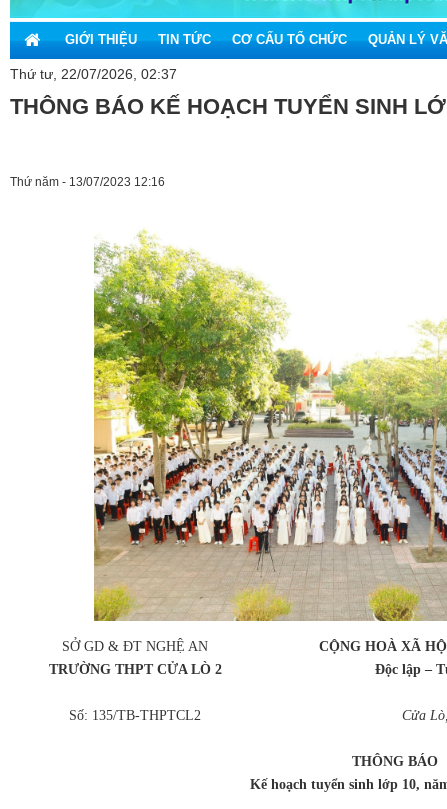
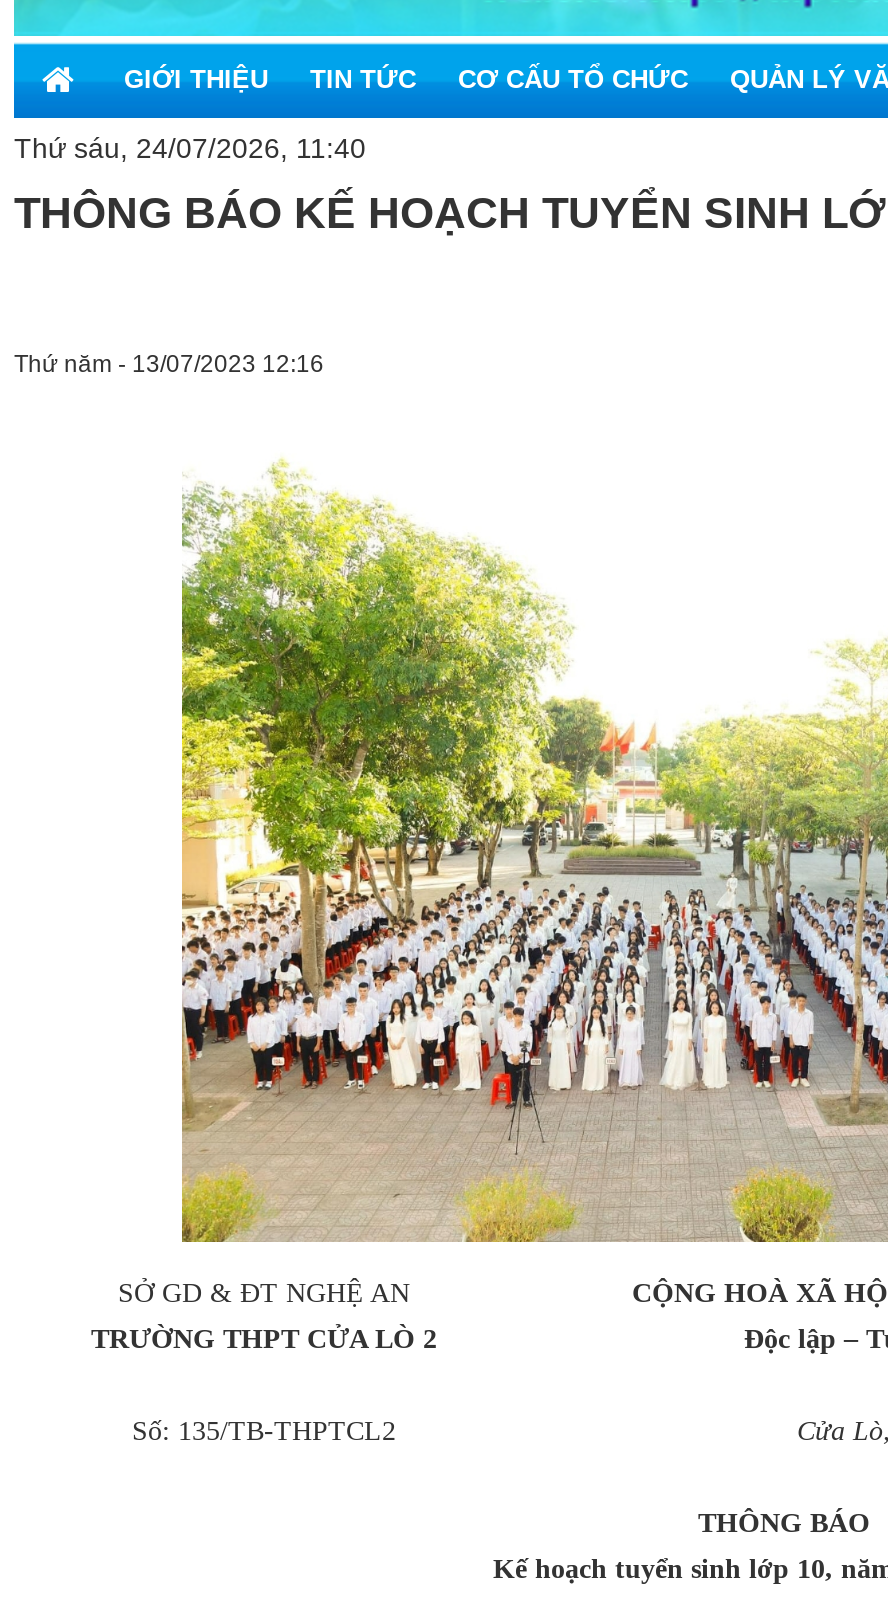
[10,66,177,82] Thứ tư, 22/07/2026, 02:37 -> [14,132,366,164] Thứ sáu, 24/07/2026, 11:40

